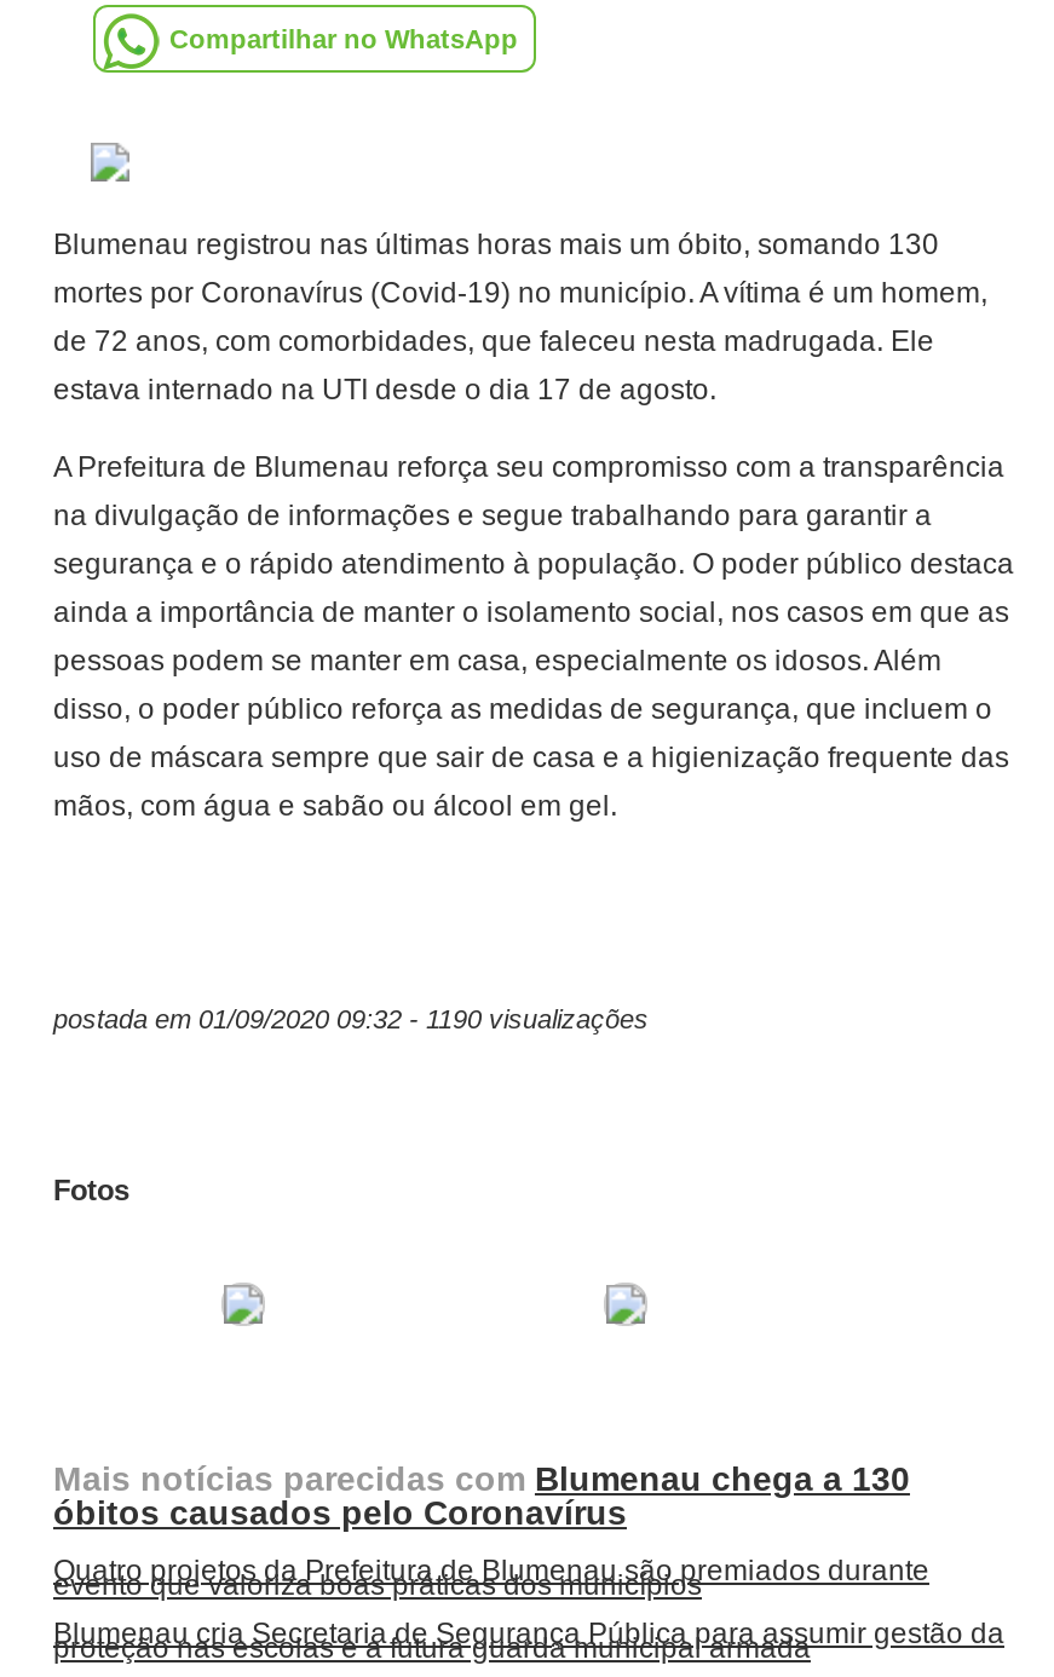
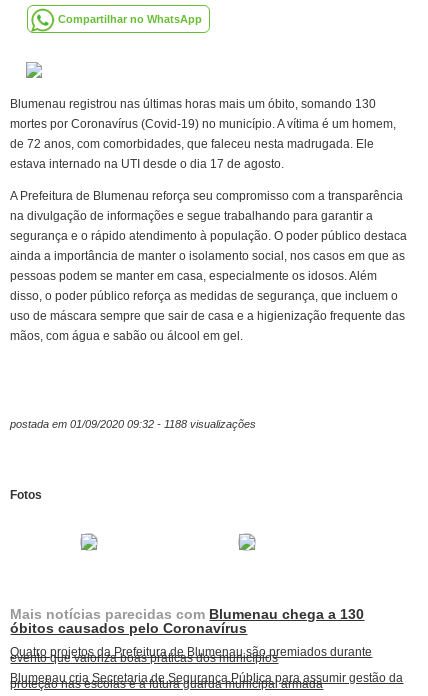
[53,1005,649,1034] postada em 01/09/2020 09:32 - 1190 visualizações -> [10,418,256,430] postada em 01/09/2020 09:32 - 1188 visualizações

